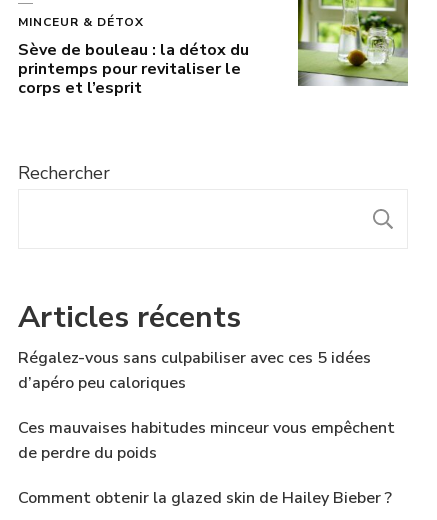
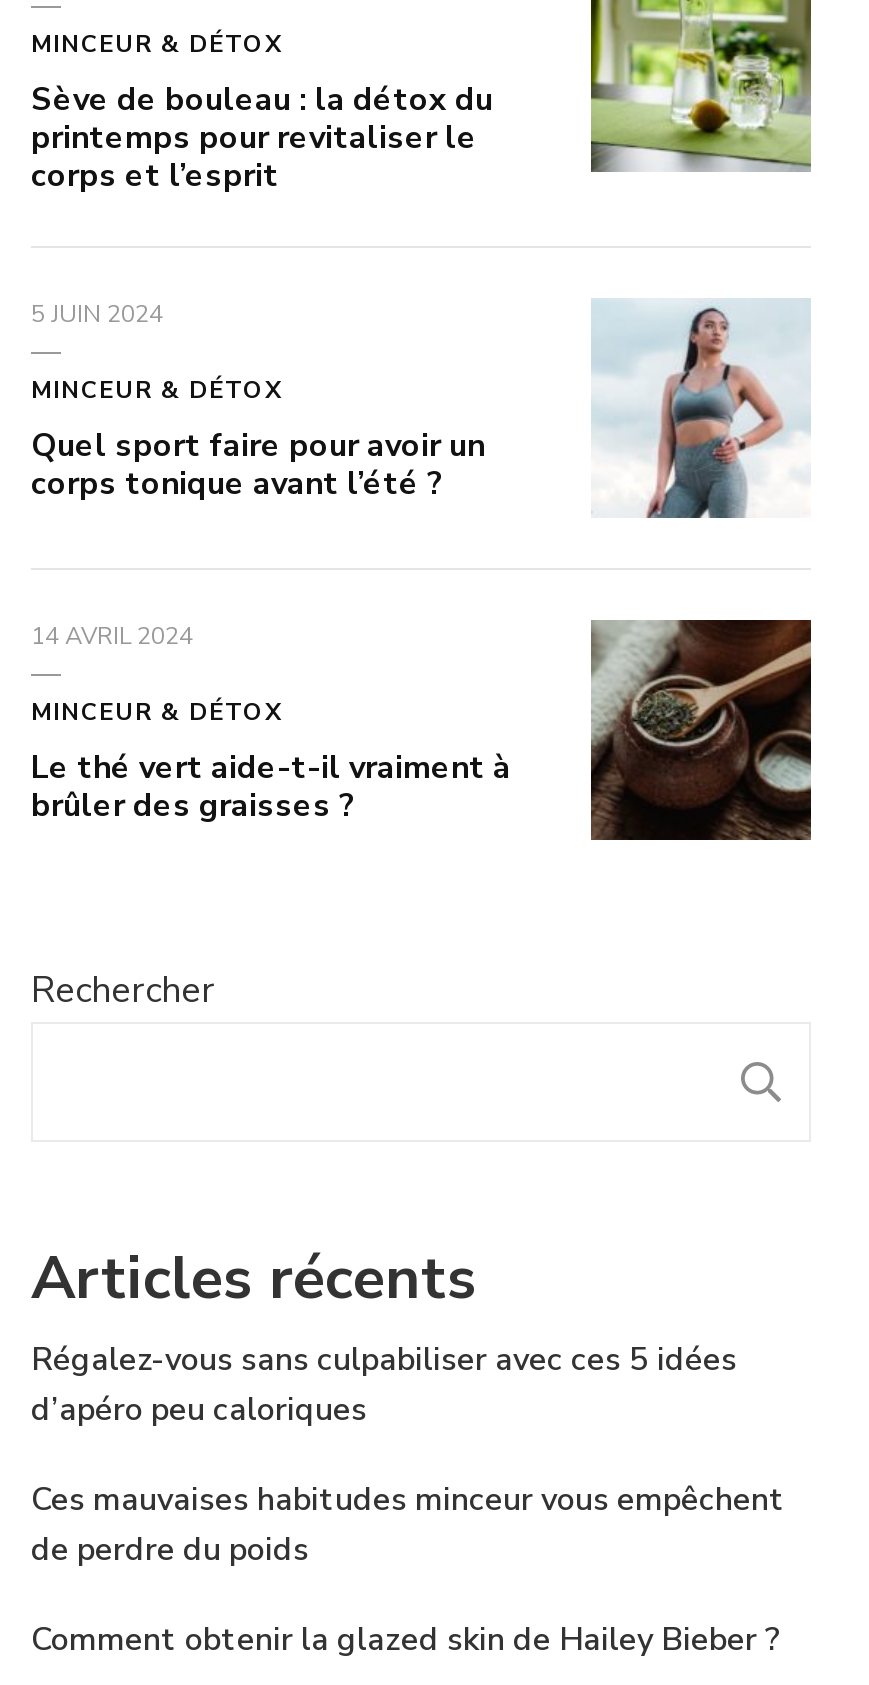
none -> [31,298,485,506] 5 JUIN 2024 | MINCEUR & DÉTOX | Quel sport faire pour avoir un | corps tonique avant l’été ?
none -> [31,618,813,842] [image] | 14 AVRIL 2024 | MINCEUR & DÉTOX | Le thé vert aide-t-il vraiment à | brûler des graisses ?
none -> [591,298,811,520] [image]

